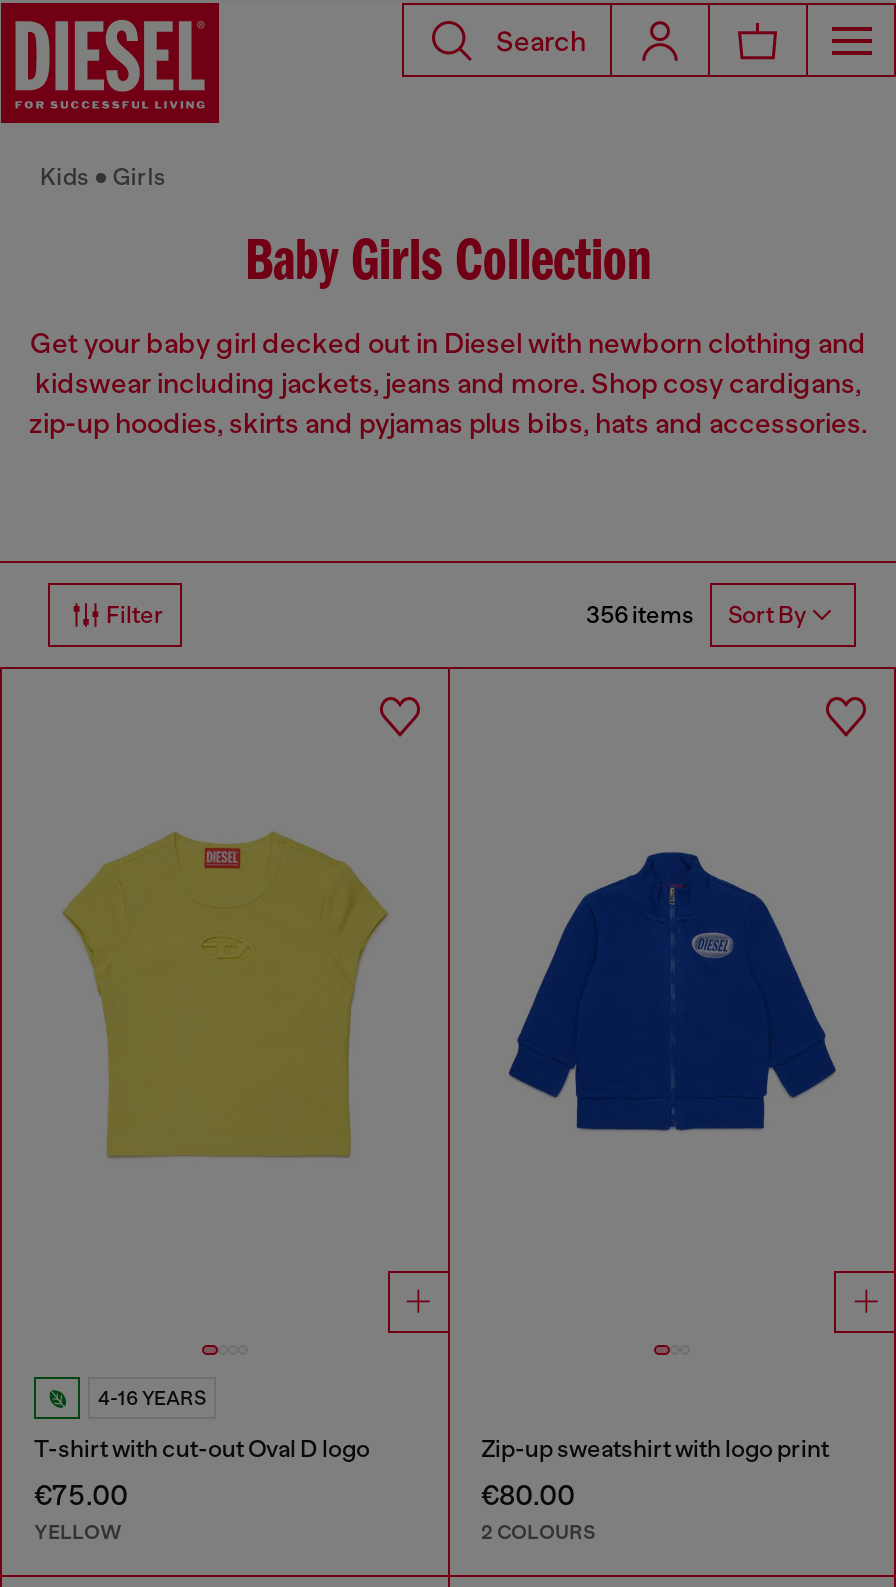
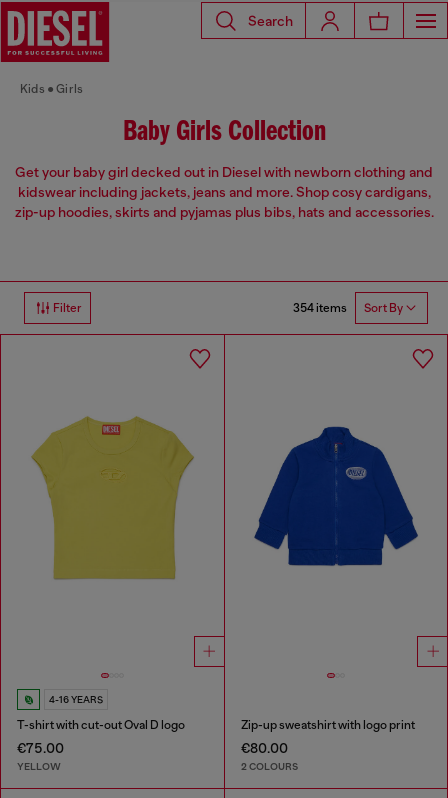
[586,601,806,630] 356 items Sort By -> [293,301,403,315] 354 items Sort By

